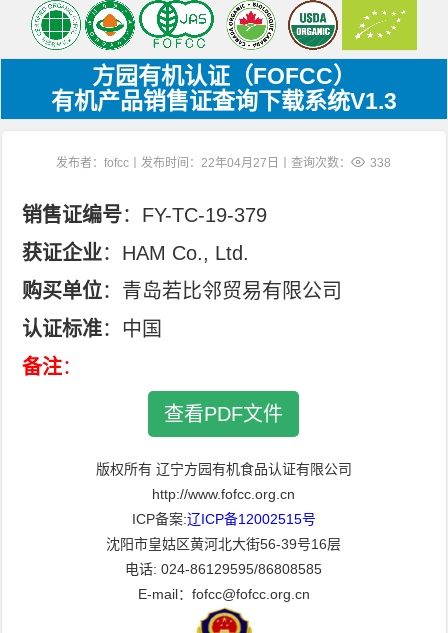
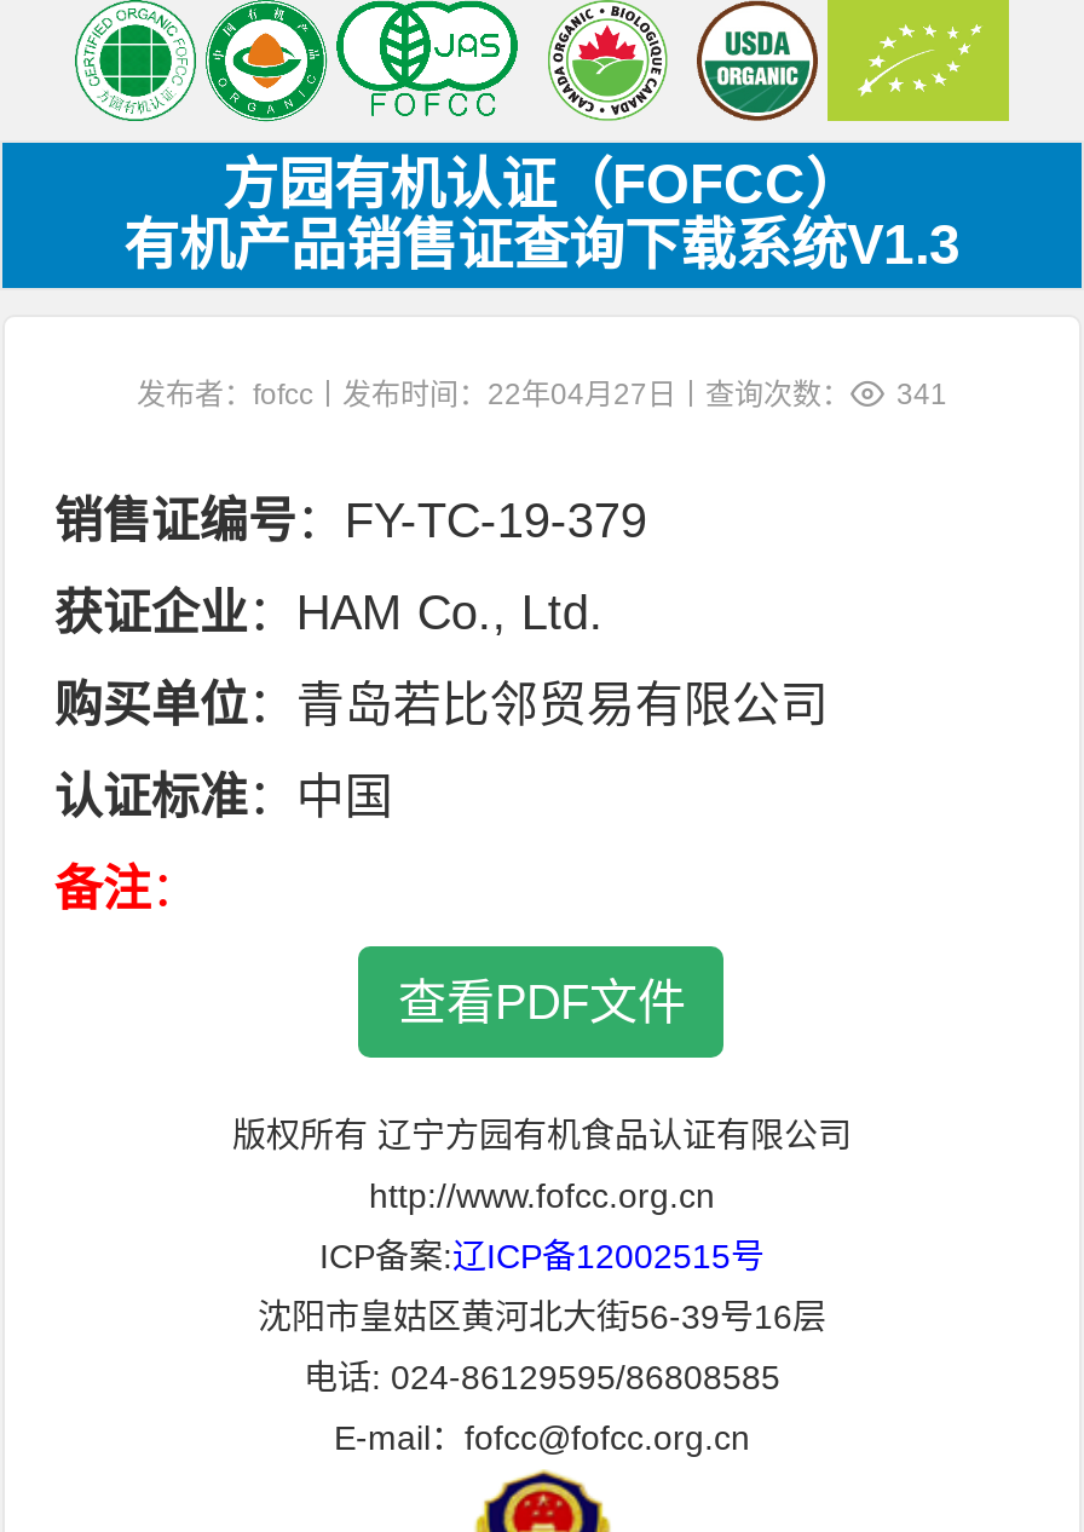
[56,156,391,170] 发布者：fofcc丨发布时间：22年04月27日丨查询次数： 338 -> [137,378,947,411] 发布者：fofcc丨发布时间：22年04月27日丨查询次数： 341

